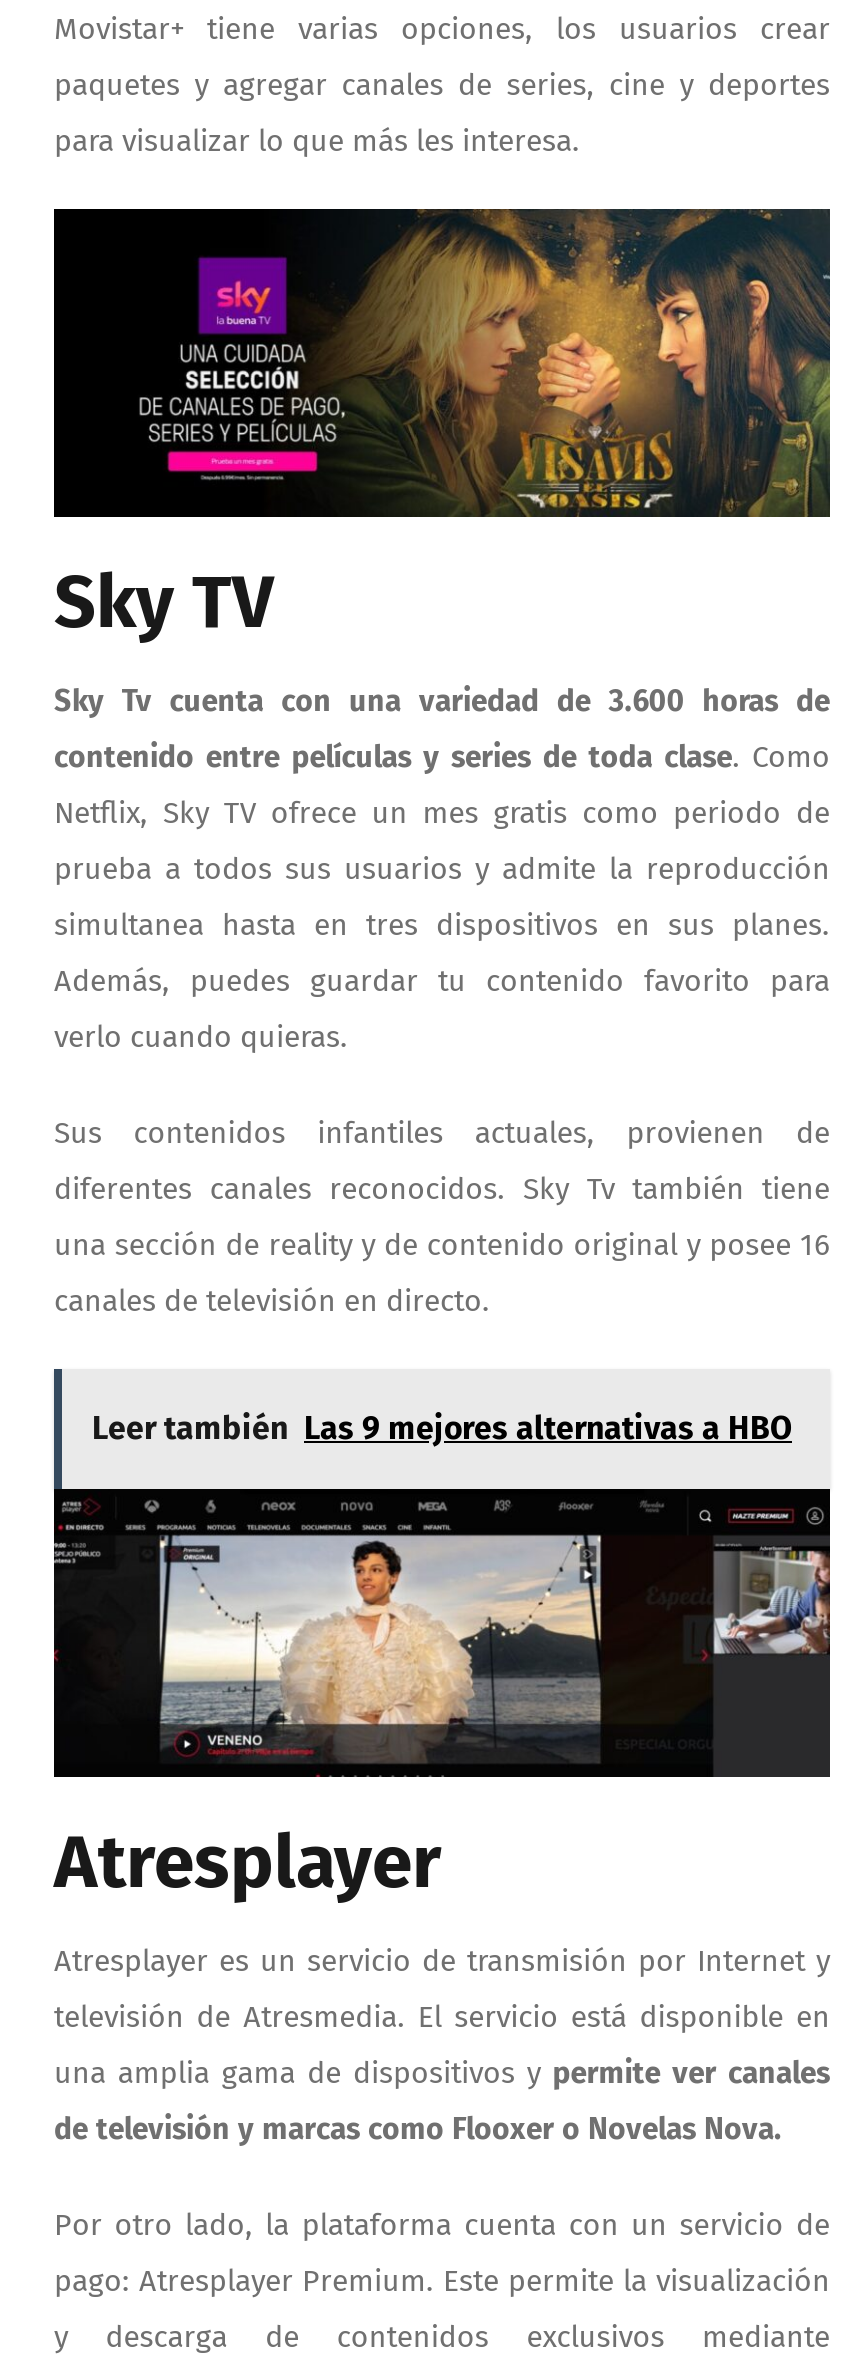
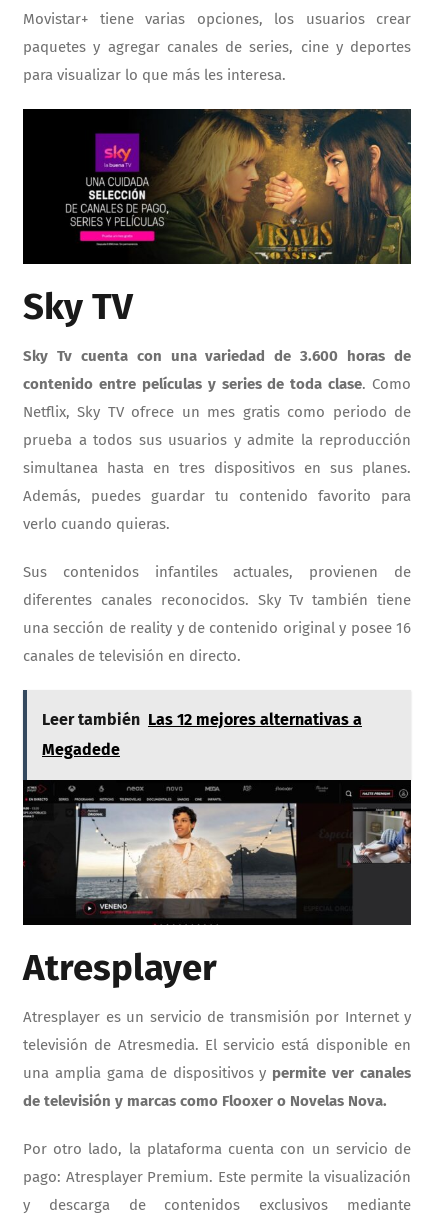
[92,1409,792,1447] Leer también Las 9 mejores alternativas a HBO -> [42,710,362,759] Leer también Las 12 mejores alternativas a | Megadede

